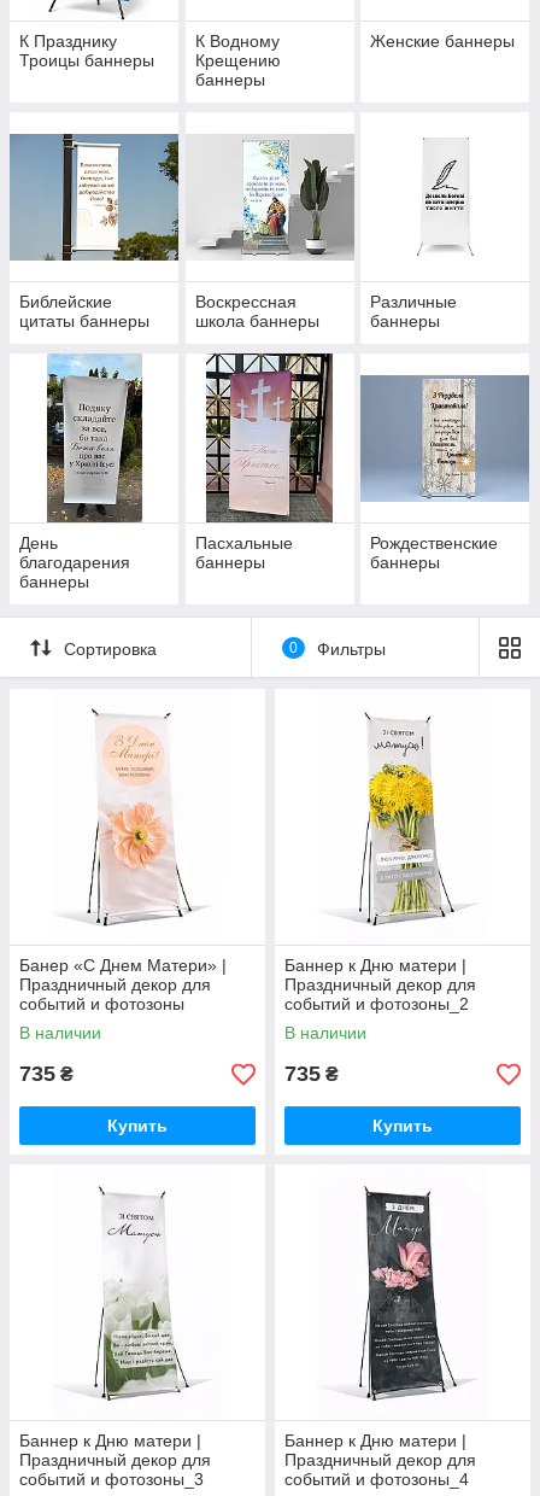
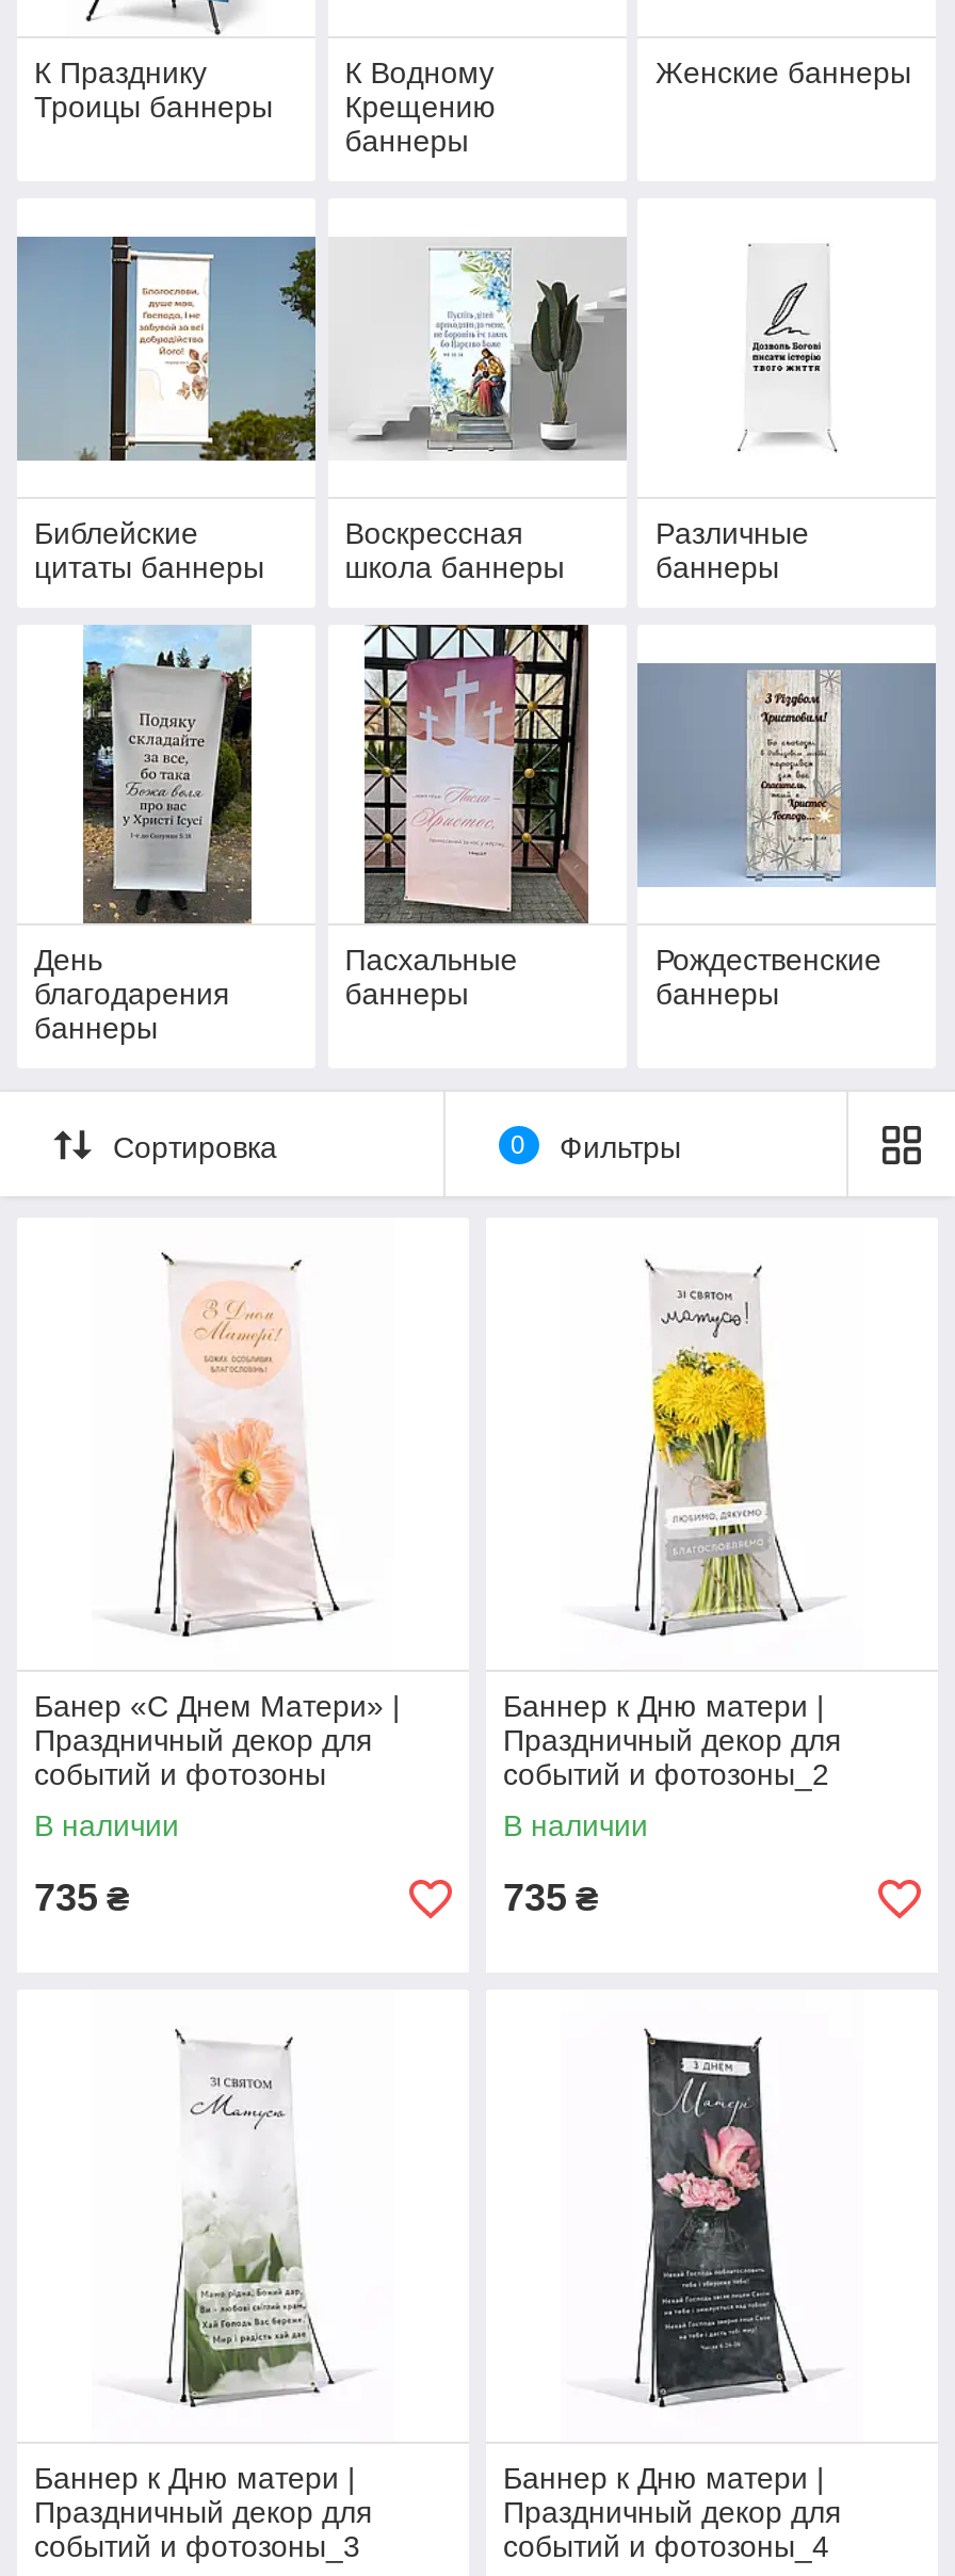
[107,1116,168,1135] Купить -> none
[372,1116,433,1135] Купить -> none

